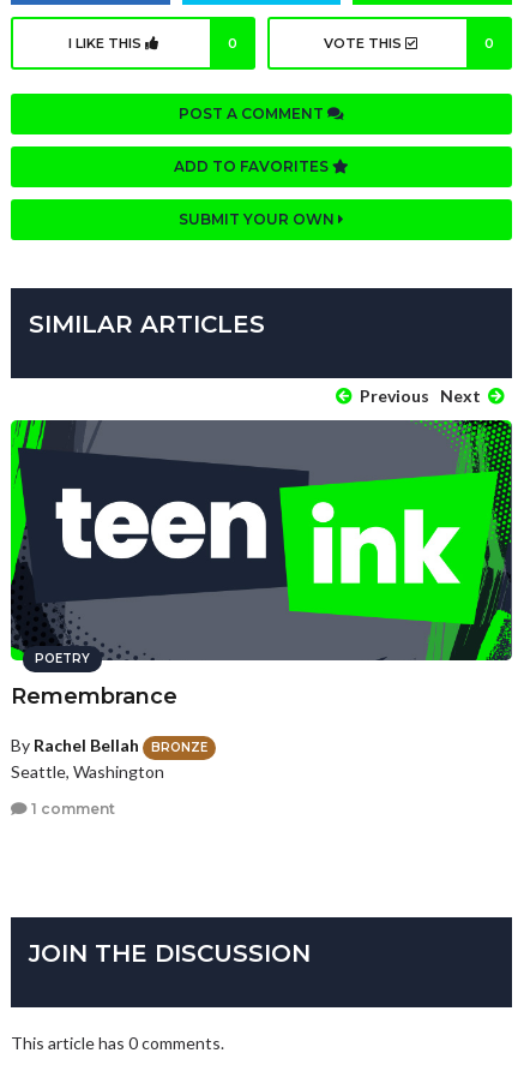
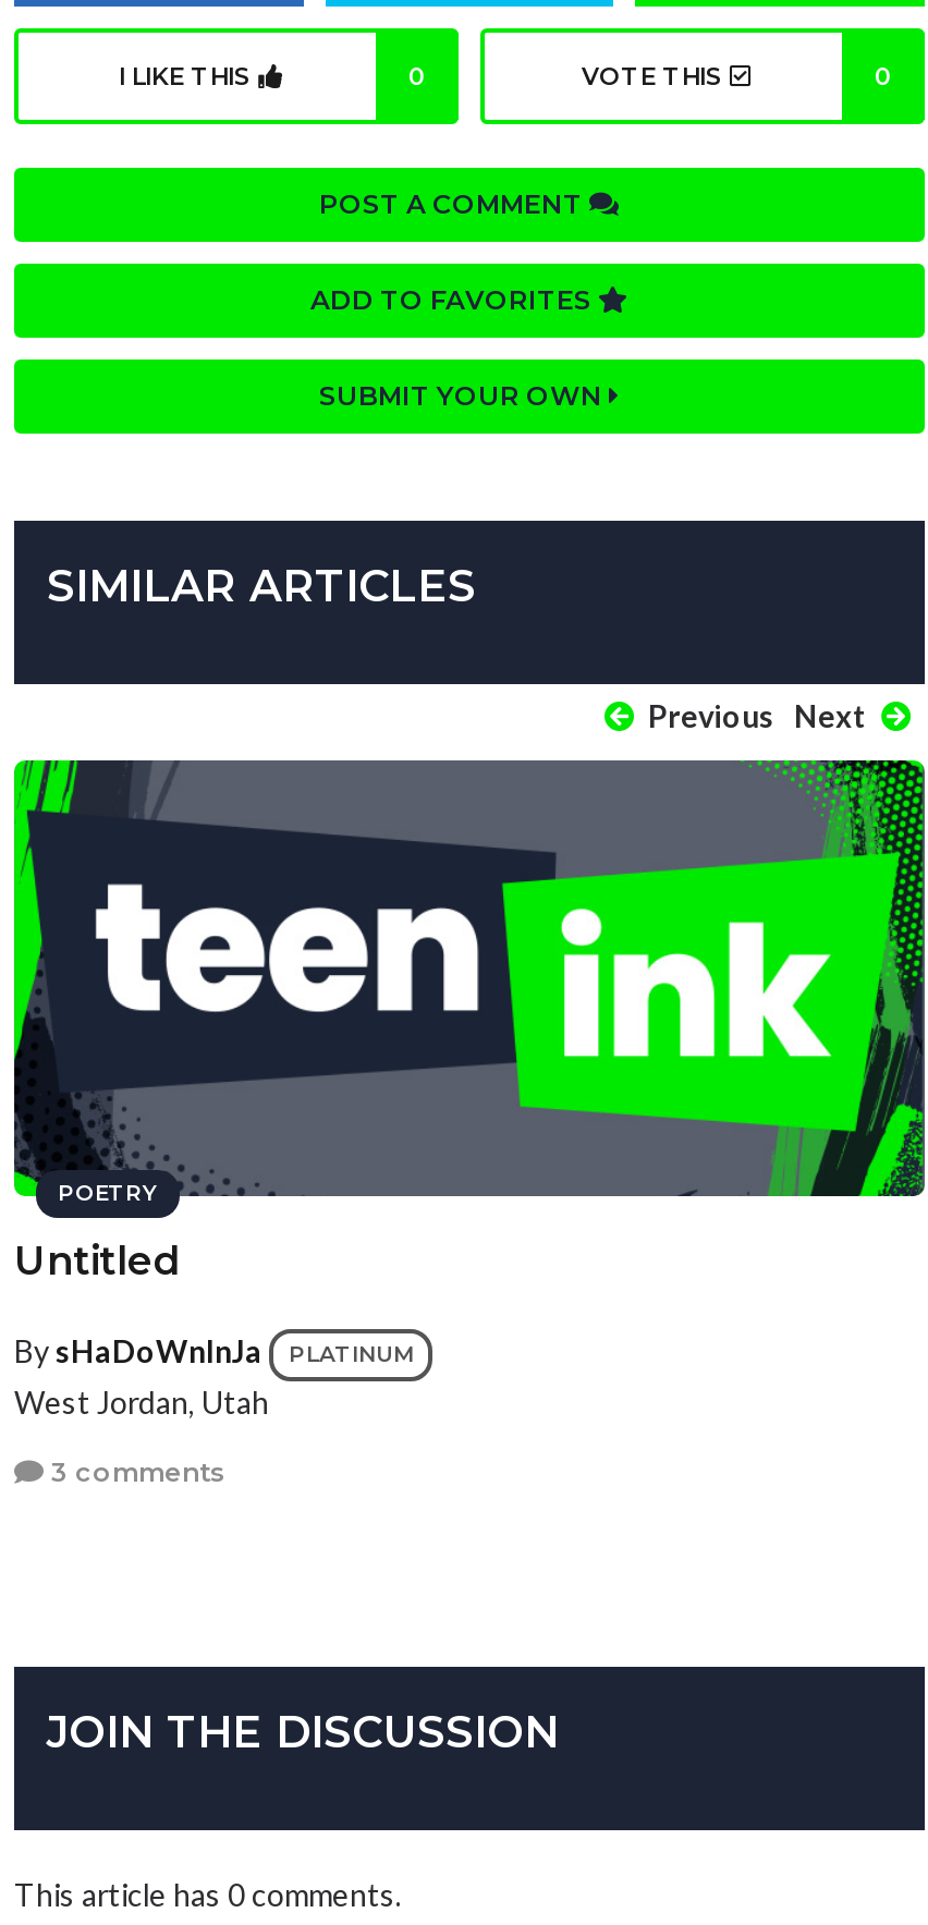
[11,684,177,710] Remembrance -> [14,1239,182,1287] Untitled
[11,735,207,782] By Rachel Bellah | BRONZE | Seattle, Washington -> [14,1333,413,1422] By sHaDoWnInJa | PLATINUM | West Jordan, Utah
[28,800,115,818] 1 comment -> [45,1455,225,1488] 3 comments

